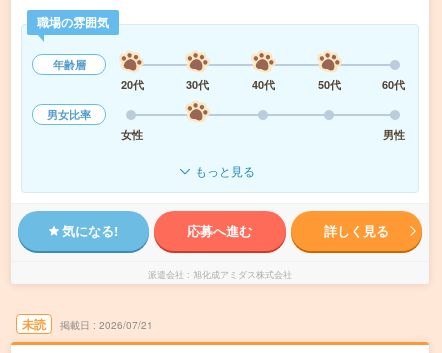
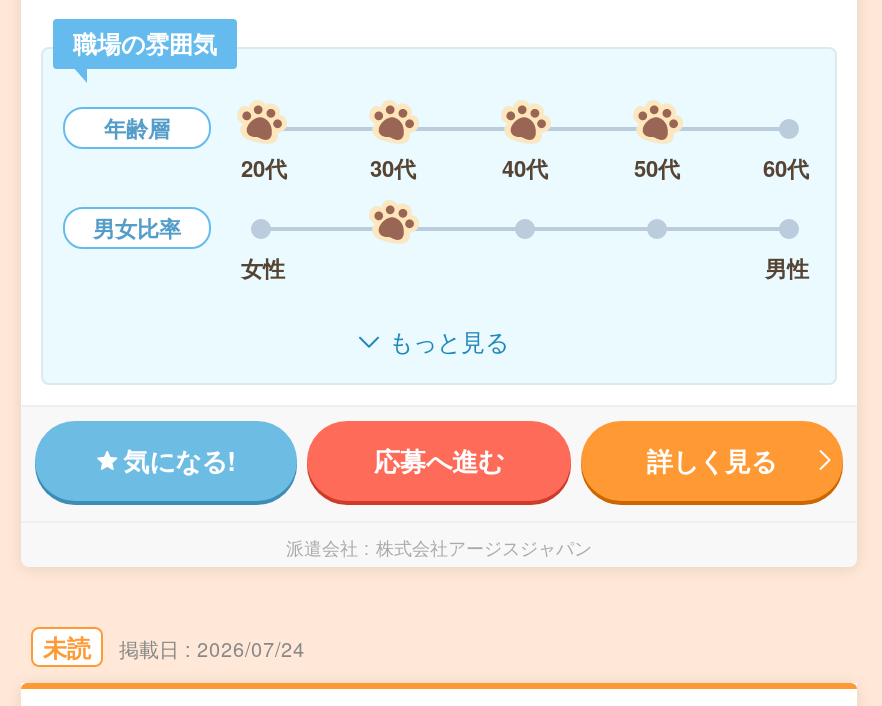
[193,268,292,281] 旭化成アミダス株式会社 -> [376,535,592,561] 株式会社アージスジャパン
[99,318,153,332] 2026/07/21 -> [197,635,305,663] 2026/07/24

